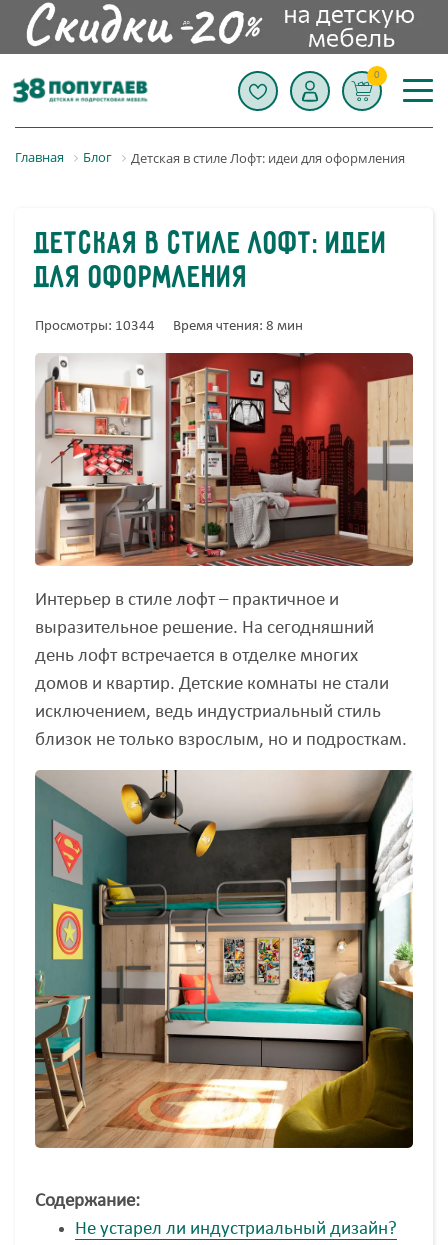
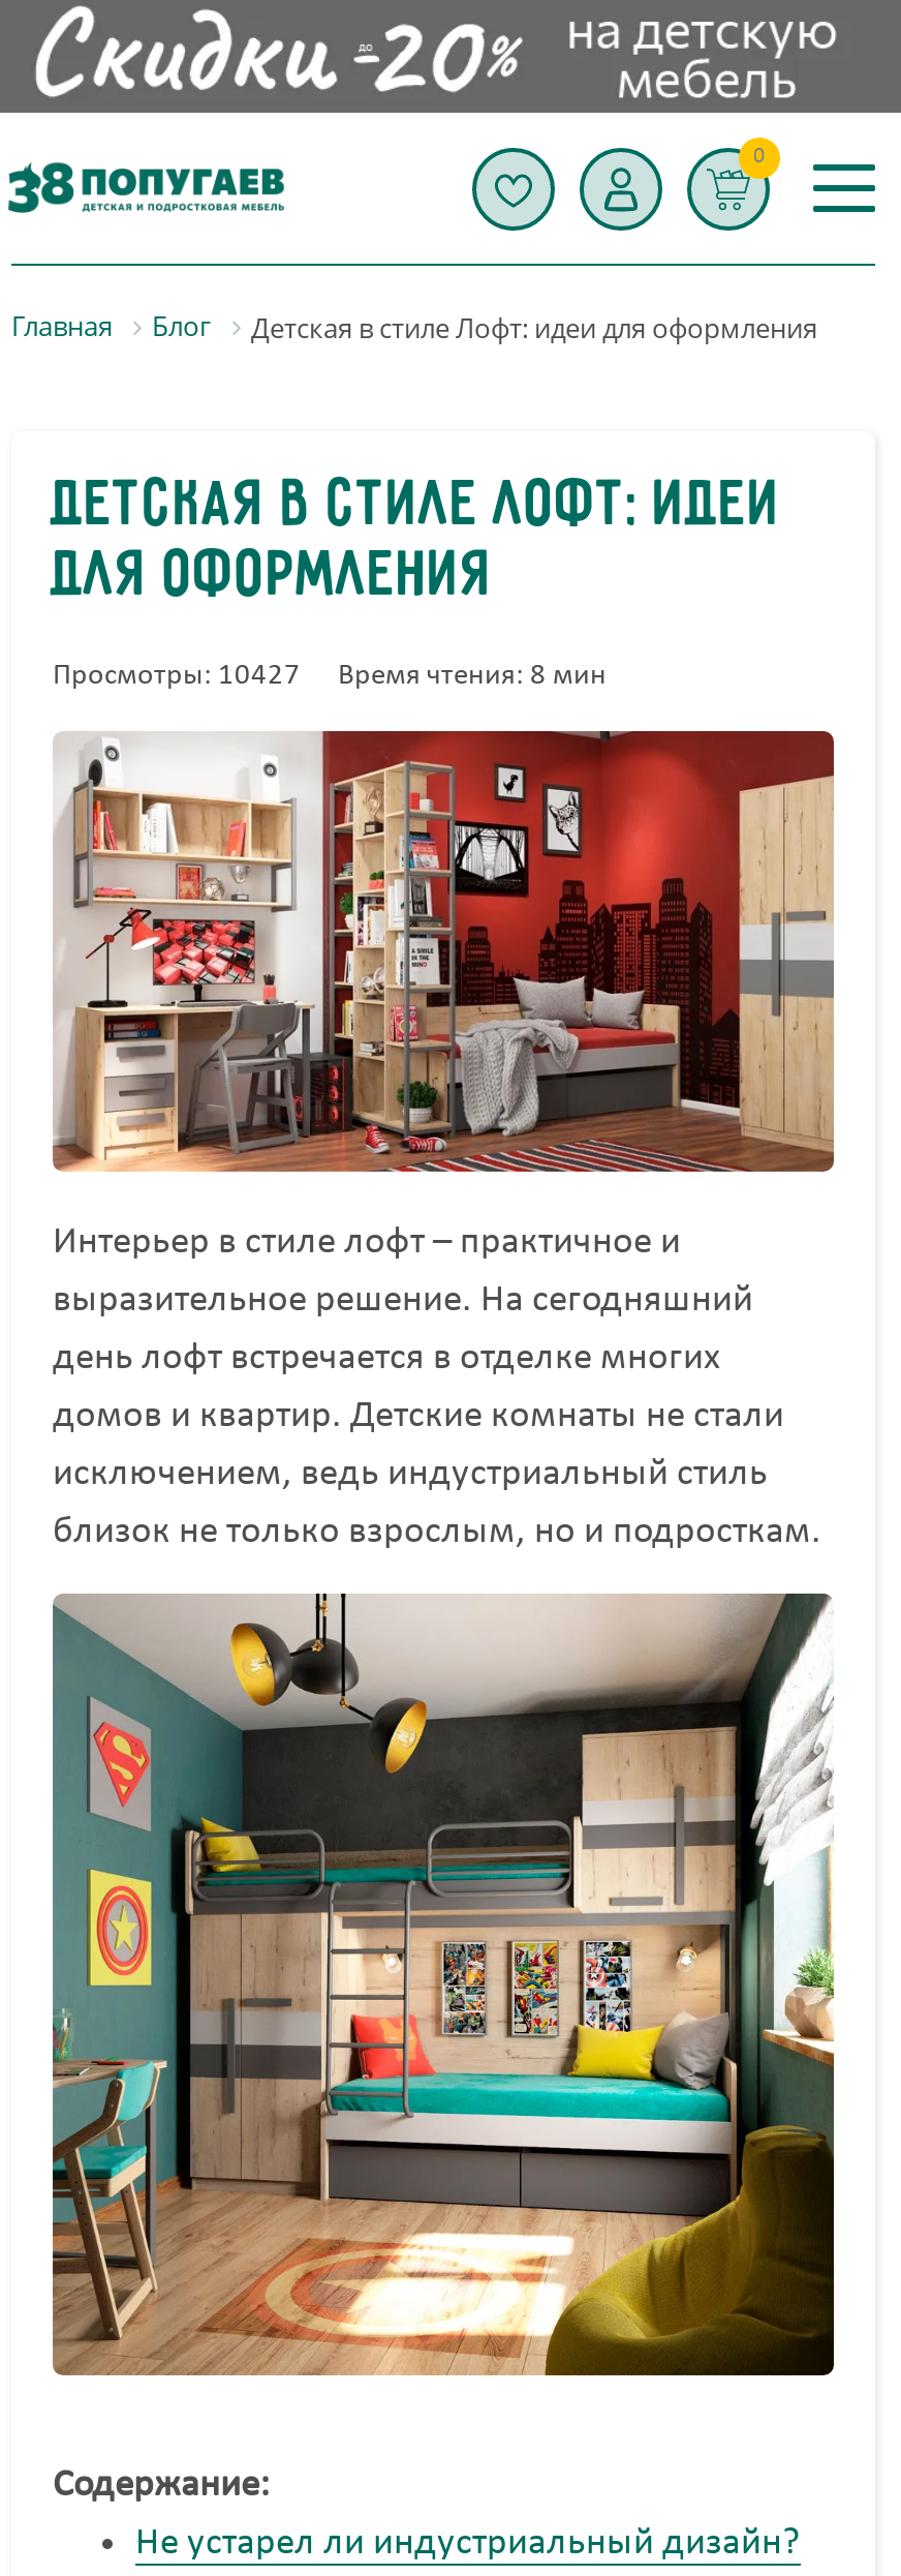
[35,319,303,334] Просмотры: 10344 Время чтения: 8 мин -> [53,661,607,692] Просмотры: 10427 Время чтения: 8 мин

